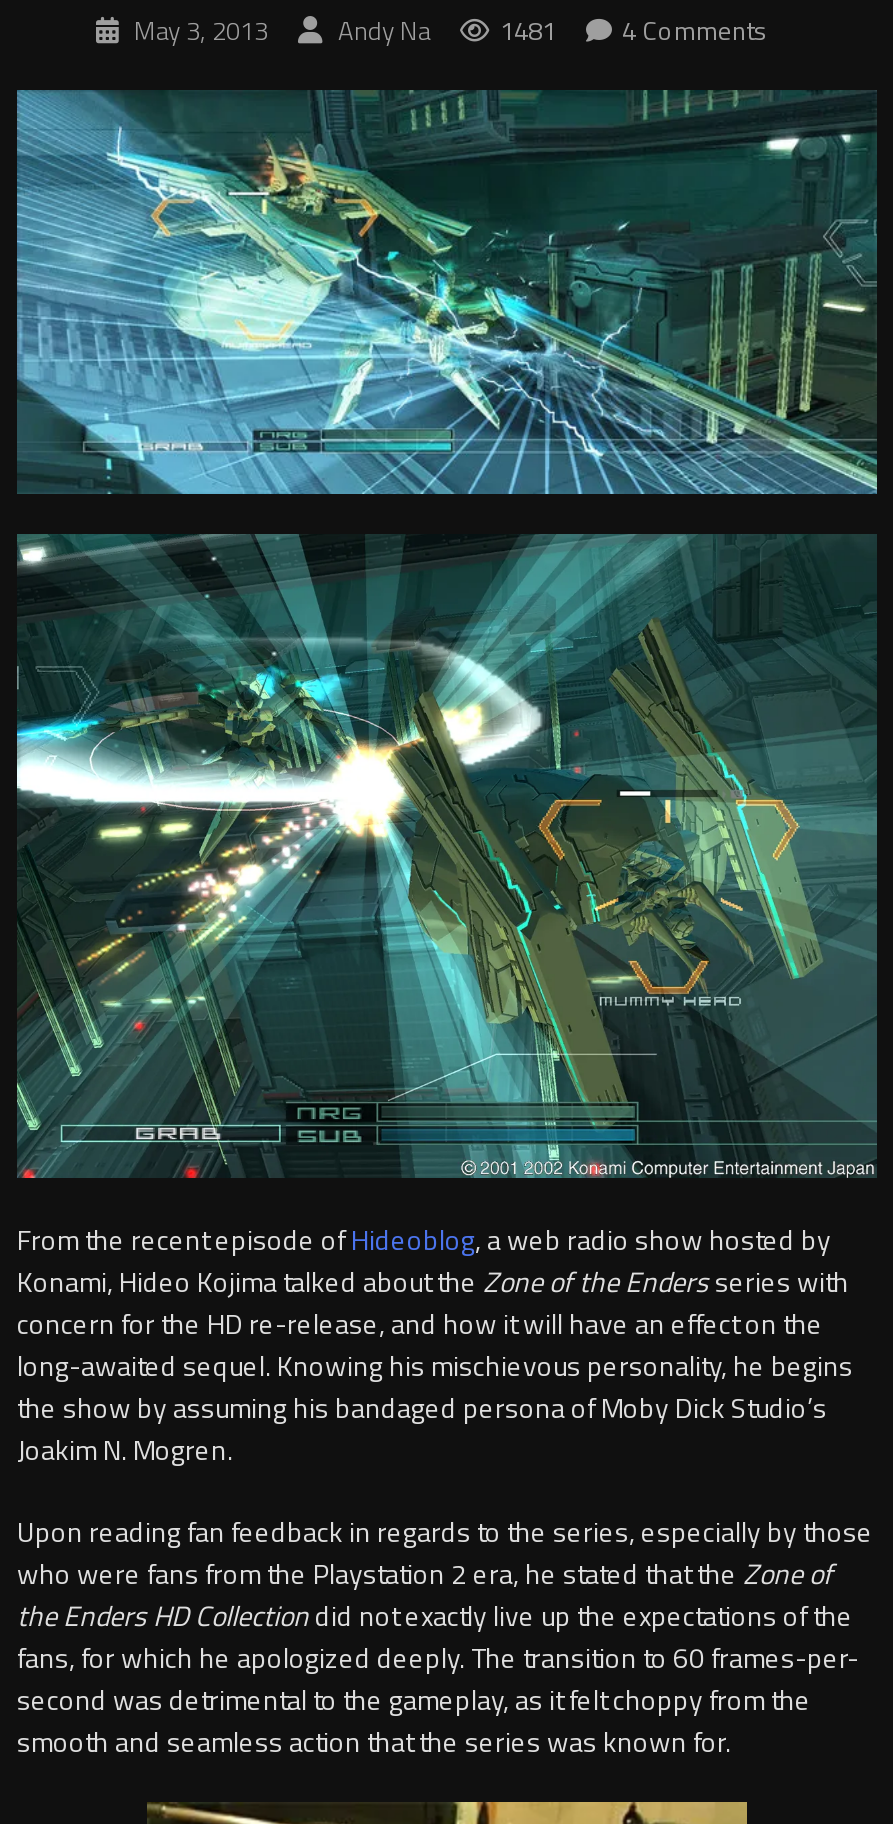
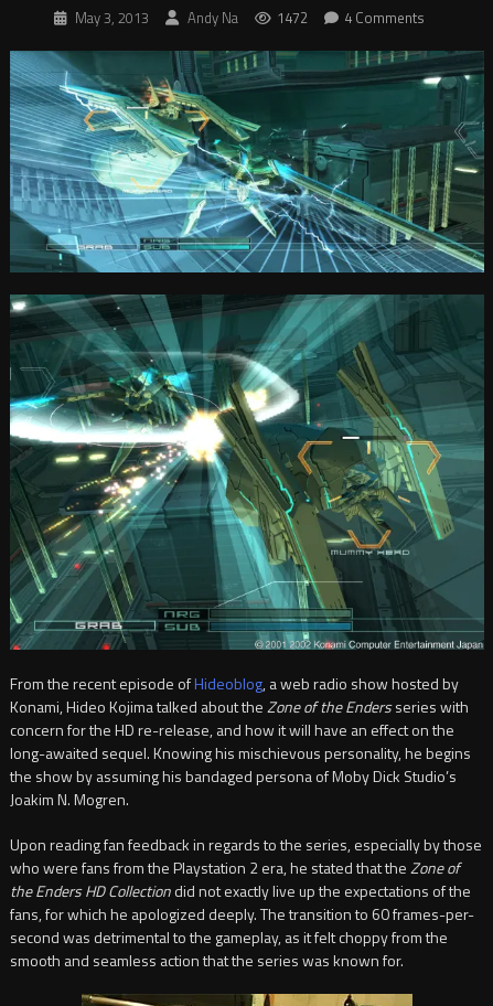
[134,10,768,50] May 3, 2013 Andy Na 1481 4 Comments -> [74,7,424,29] May 3, 2013 Andy Na 1472 4 Comments

